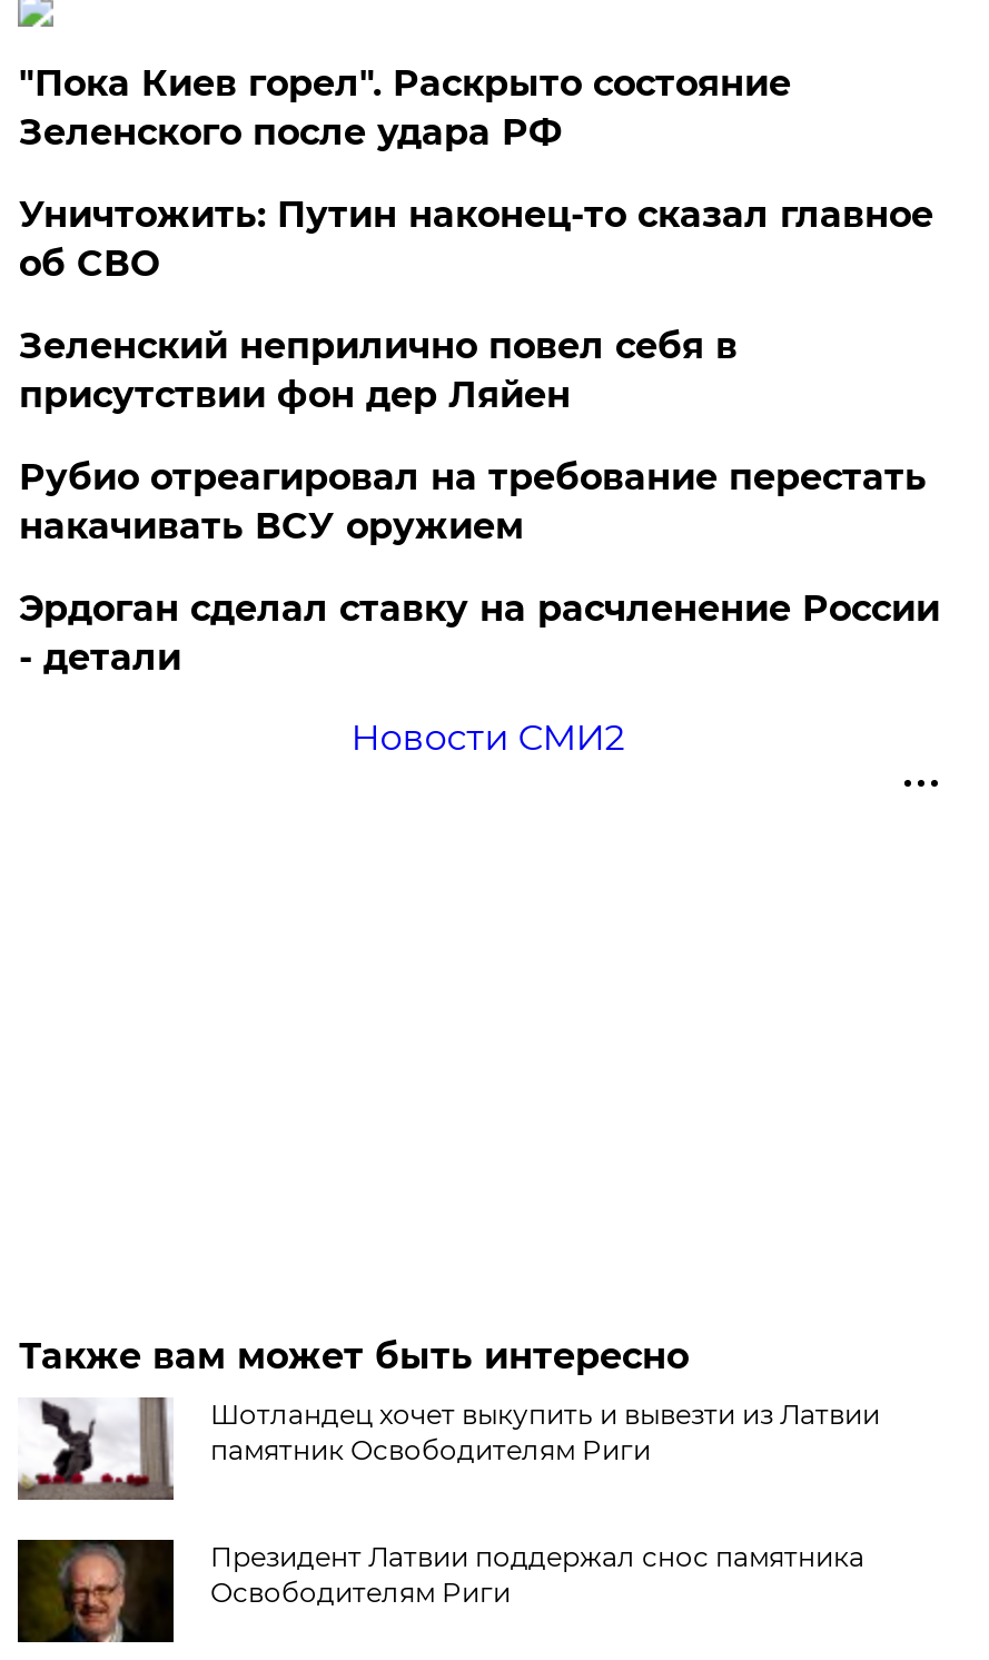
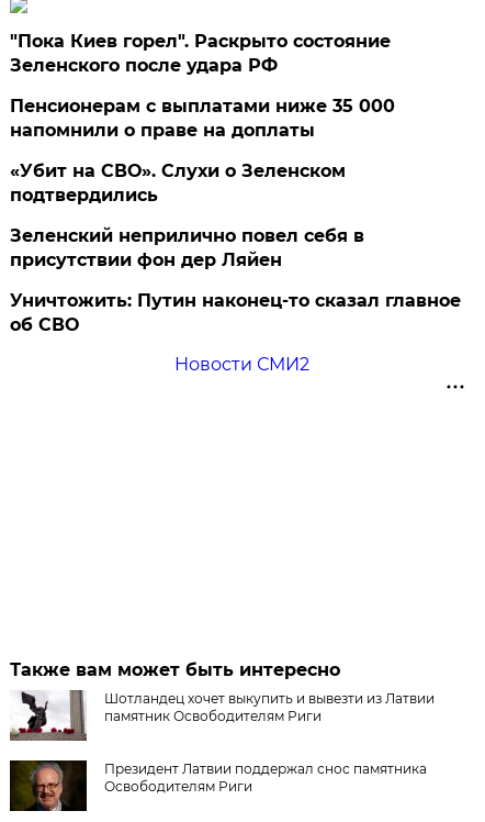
none -> [10,96,395,205] Пенсионерам с выплатами ниже 35 000 | напомнили о праве на доплаты | «Убит на СВО». Слухи о Зеленском | подтвердились
moved [19,194,933,285] -> [10,290,461,335]: Уничтожить: Путин наконец-то сказал главное | об СВО
moved [19,325,737,416] -> [10,225,365,270]: Зеленский неприлично повел cебя в | присутствии фон дер Ляйен
[19,456,940,679] Рубио отреагировал на требование перестать | накачивать ВСУ оружием | Эрдоган сделал ставку на расчленение России | - детали -> none

